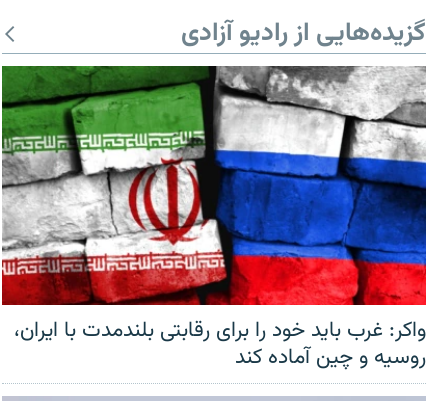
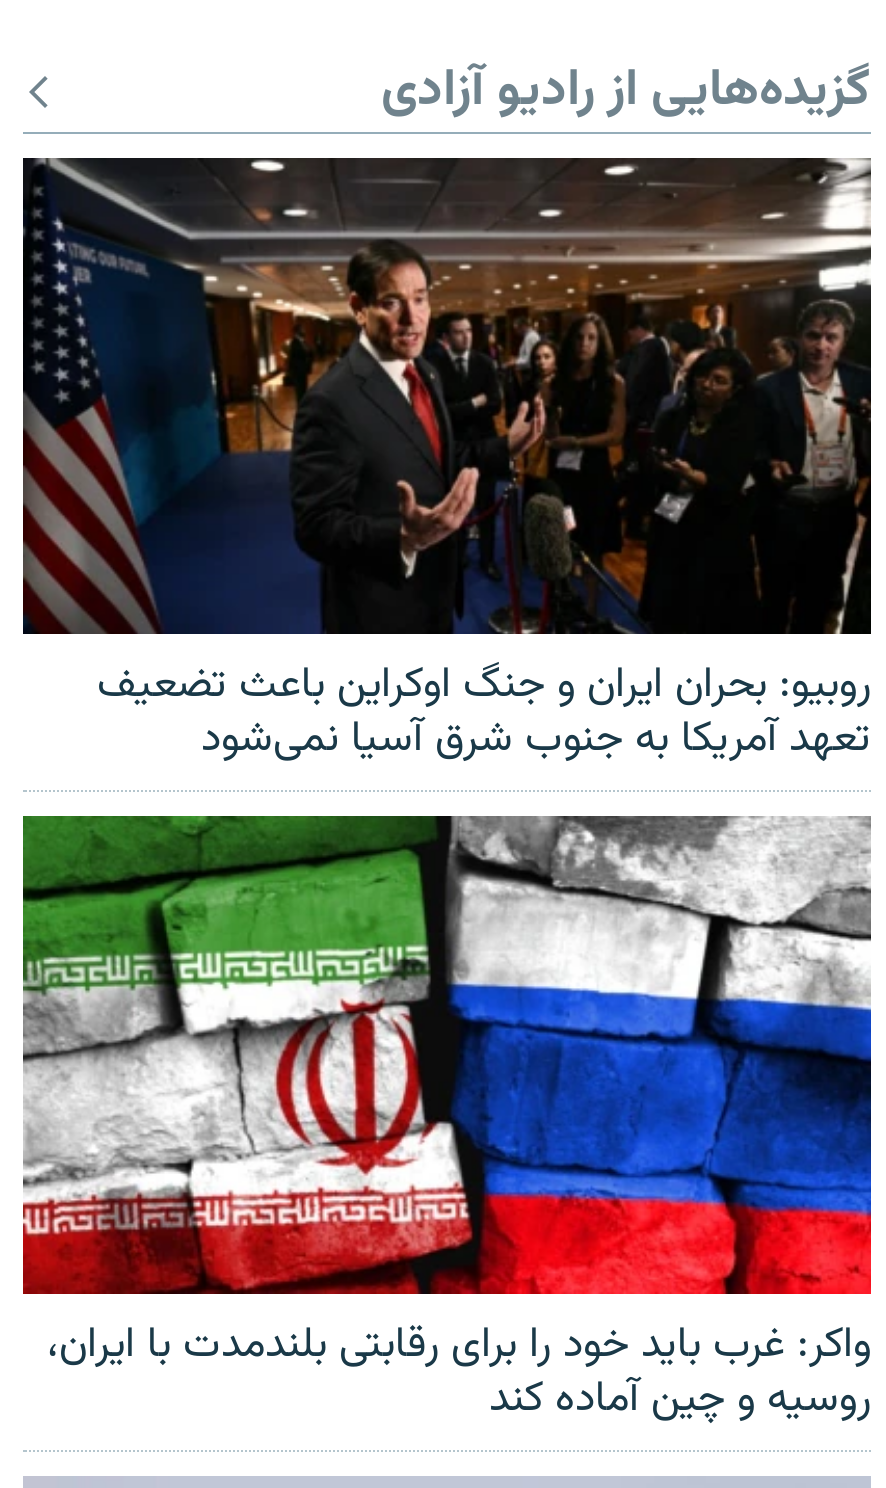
none -> [21,157,873,772] [image] | روبیو: بحران ایران و جنگ اوکراین باعث تضعیف | تعهد آمریکا به جنوب شرق آسیا نمی‌شود

